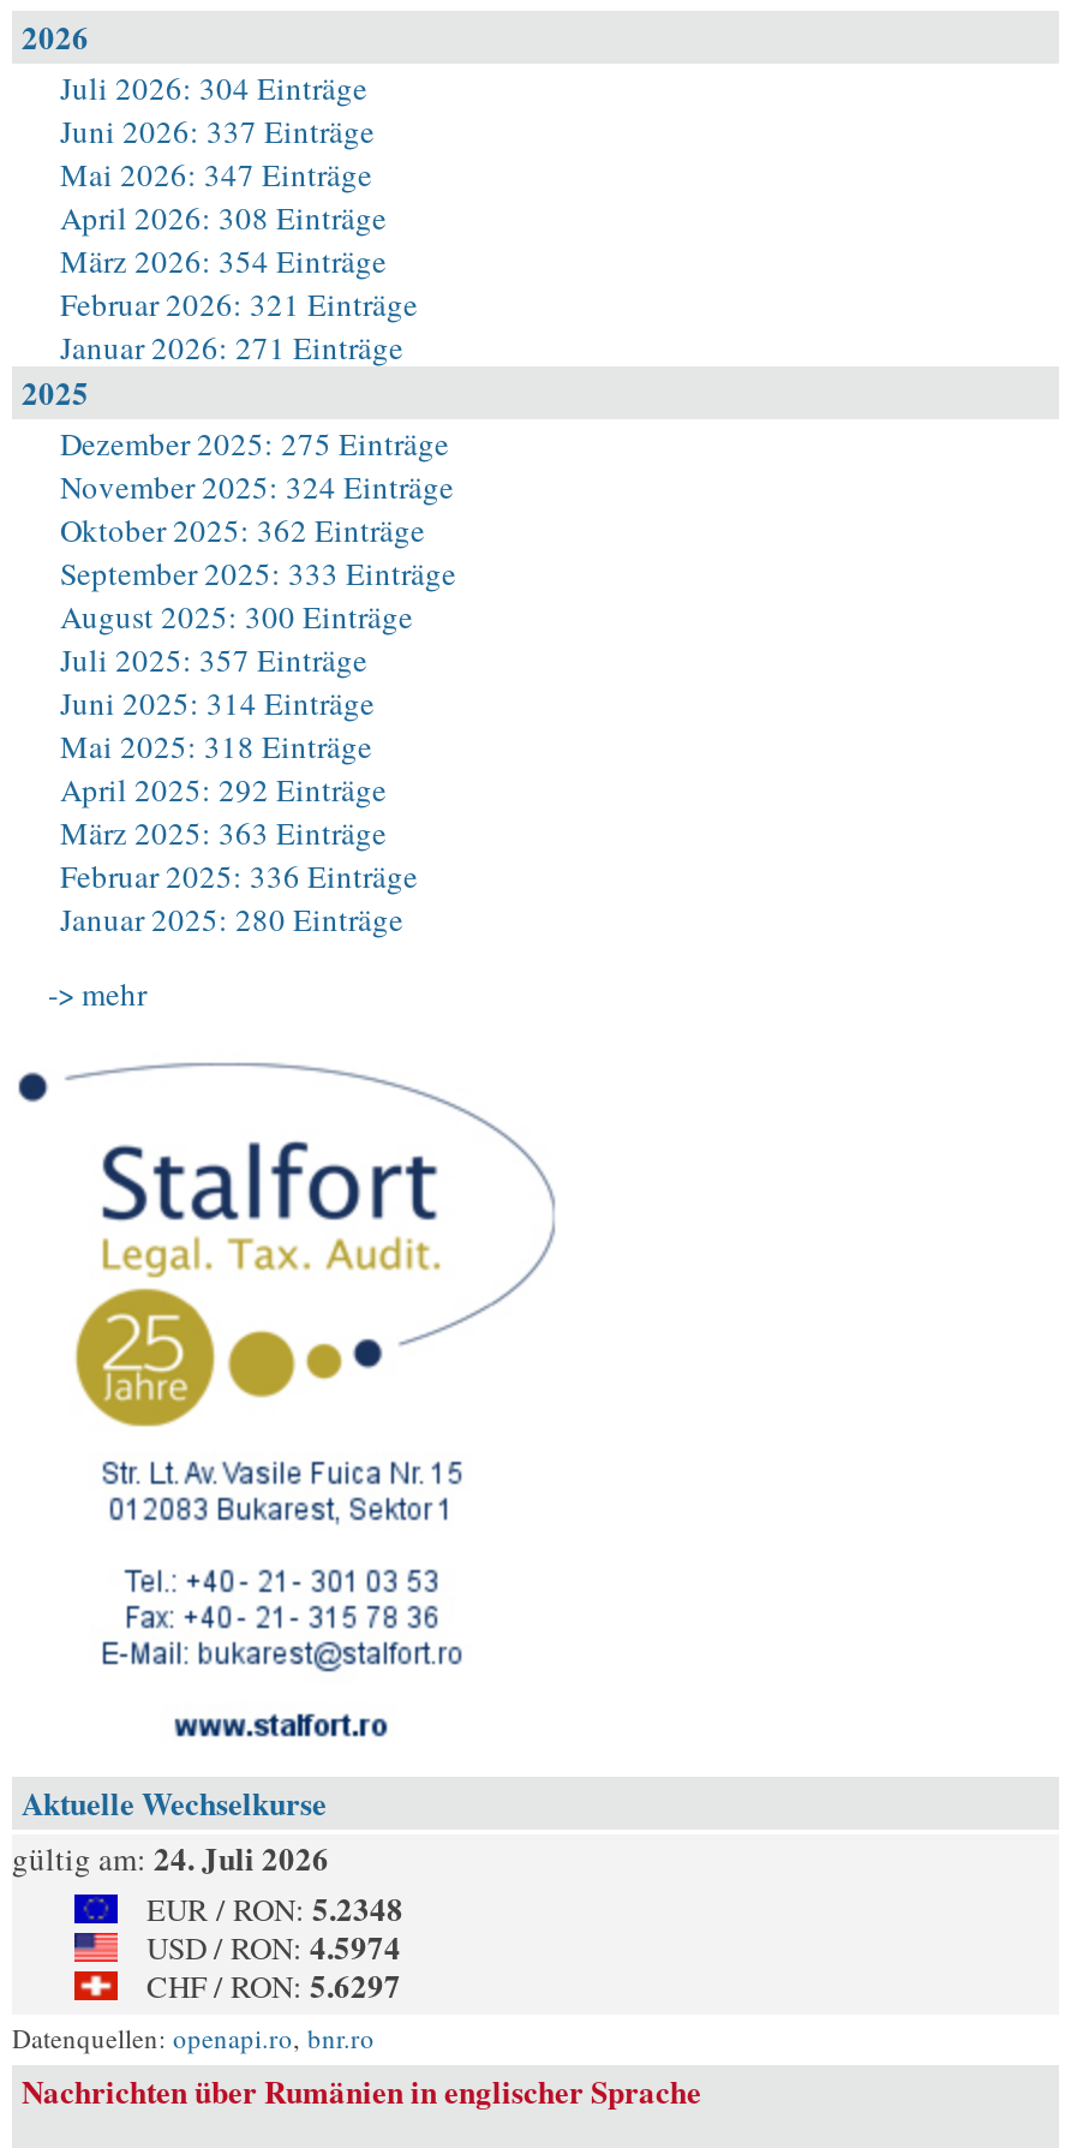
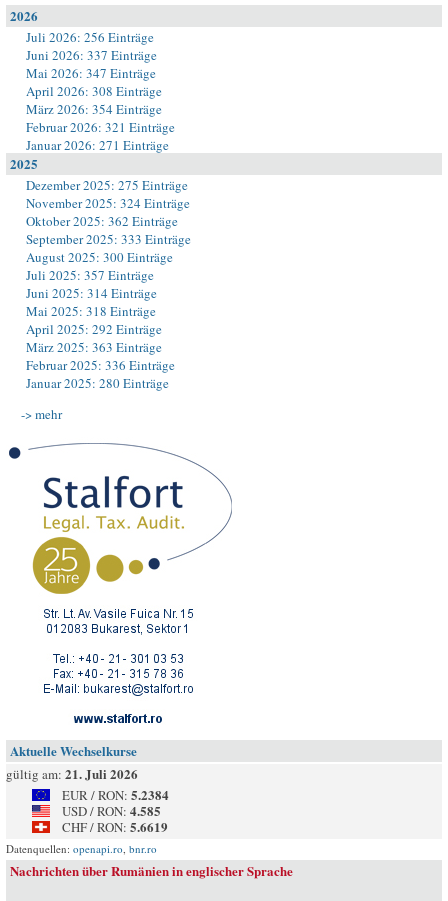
[60,66,367,109] Juli 2026: 304 Einträge -> [26,28,154,46] Juli 2026: 256 Einträge
[12,1834,329,1880] gültig am: 24. Juli 2026 -> [6,764,138,783] gültig am: 21. Juli 2026
[146,1885,403,1931] EUR / RON: 5.2348 -> [62,785,169,804] EUR / RON: 5.2384
[146,1923,401,1969] USD / RON: 4.5974 -> [62,801,161,820] USD / RON: 4.585
[146,1962,401,2007] CHF / RON: 5.6297 -> [62,817,168,836] CHF / RON: 5.6619

